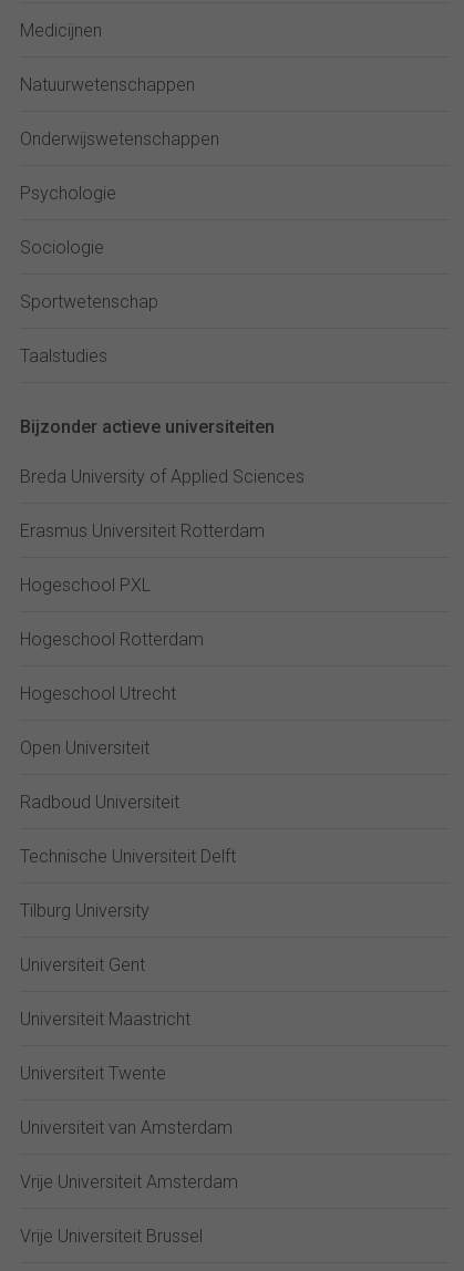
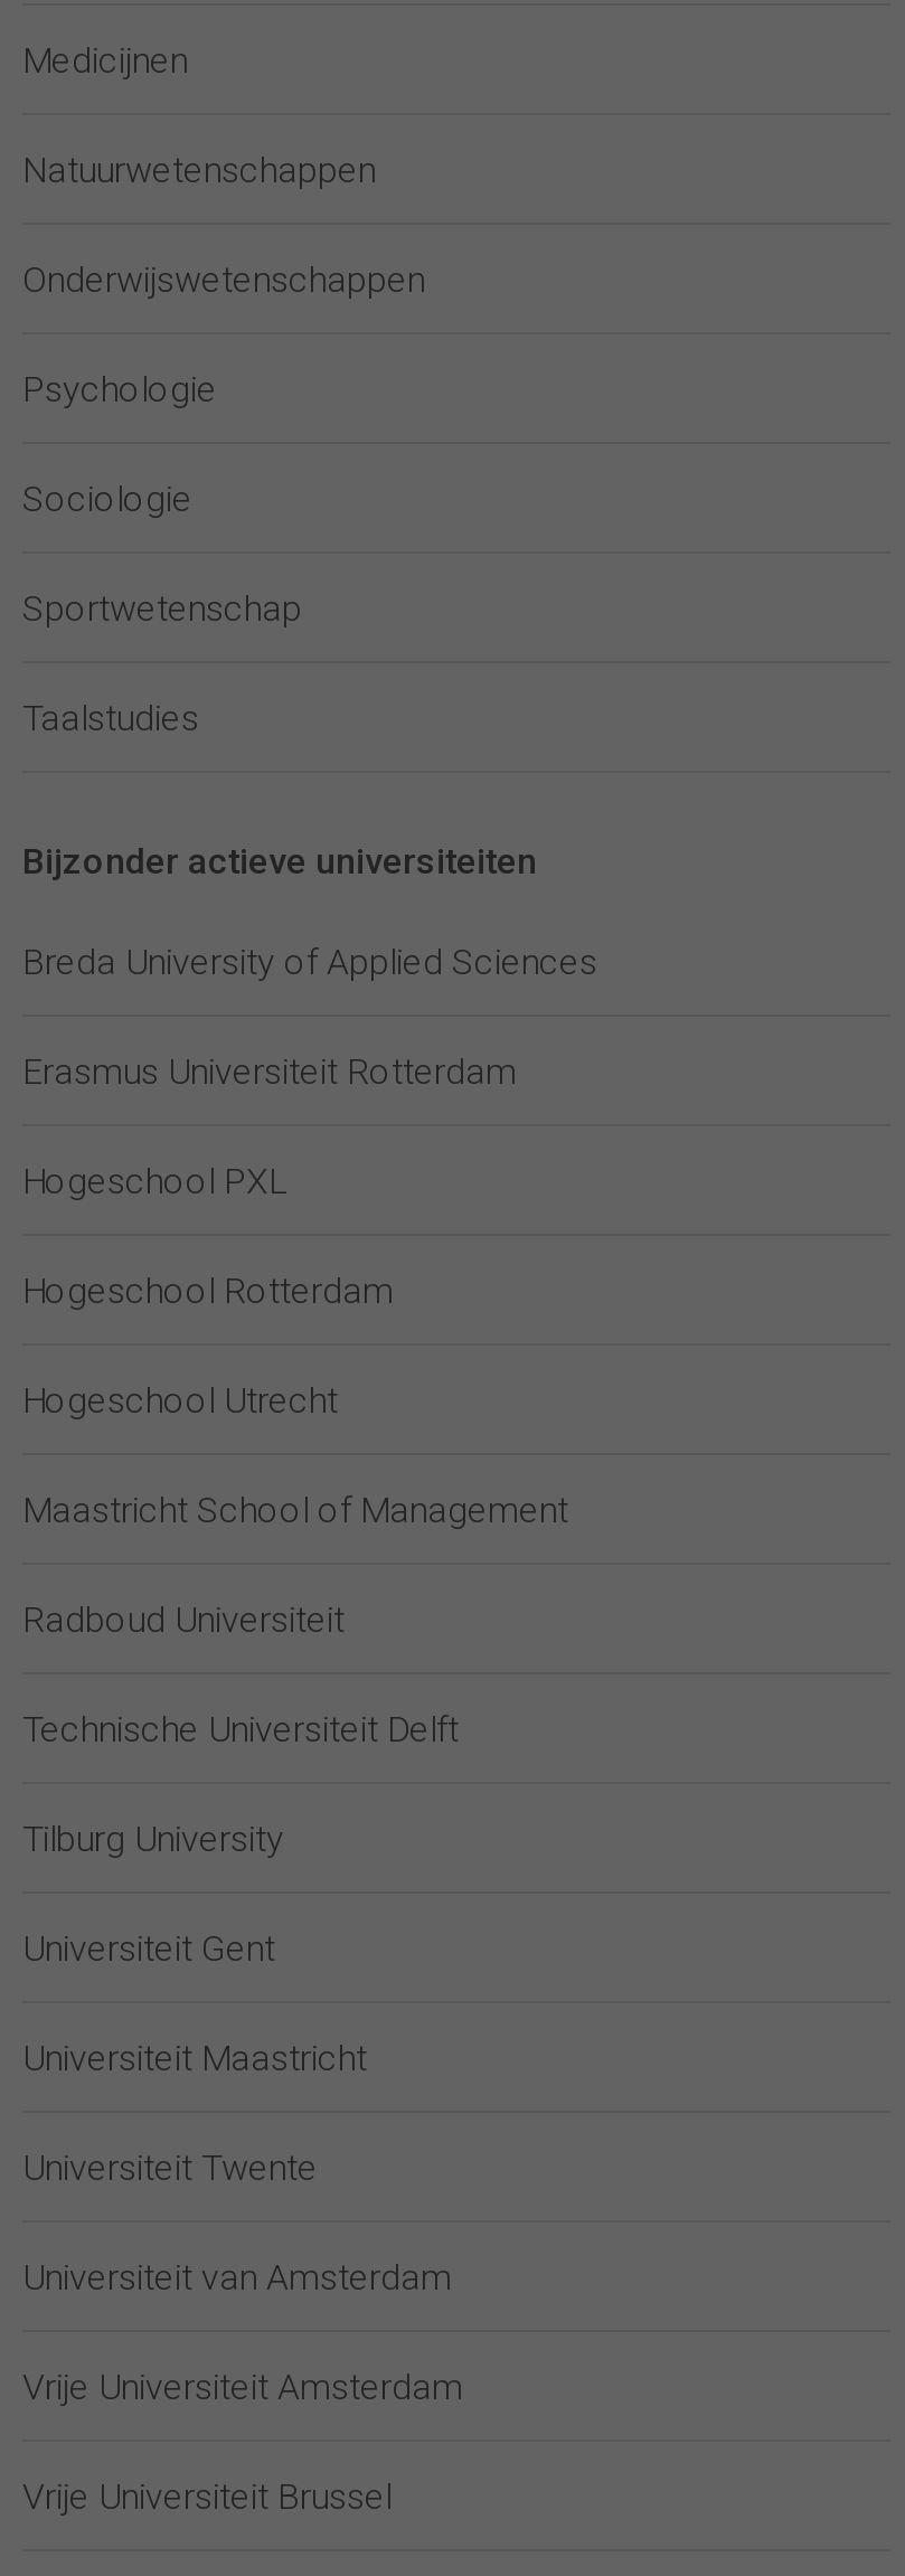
[20,737,149,758] Open Universiteit -> [22,1489,568,1531] Maastricht School of Management

